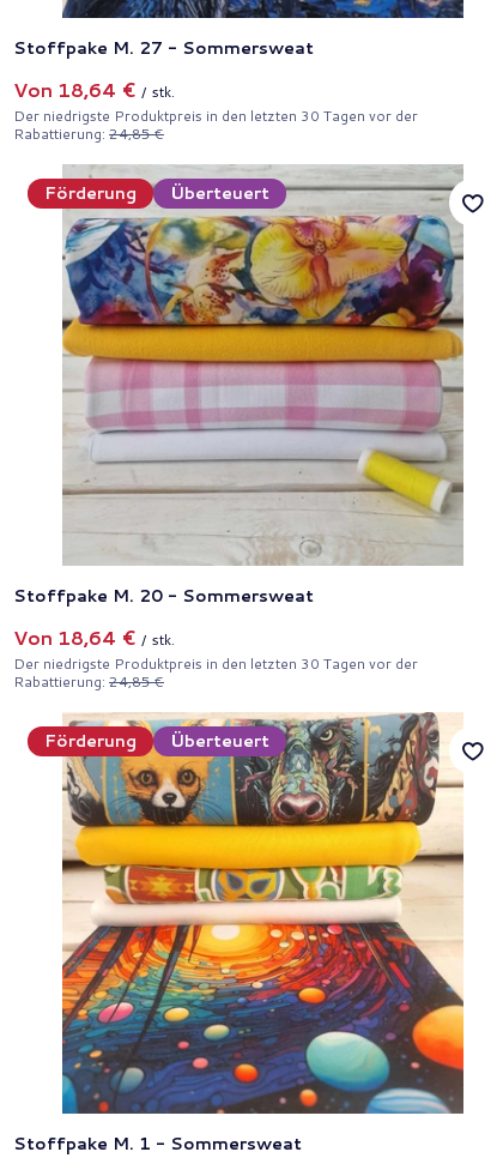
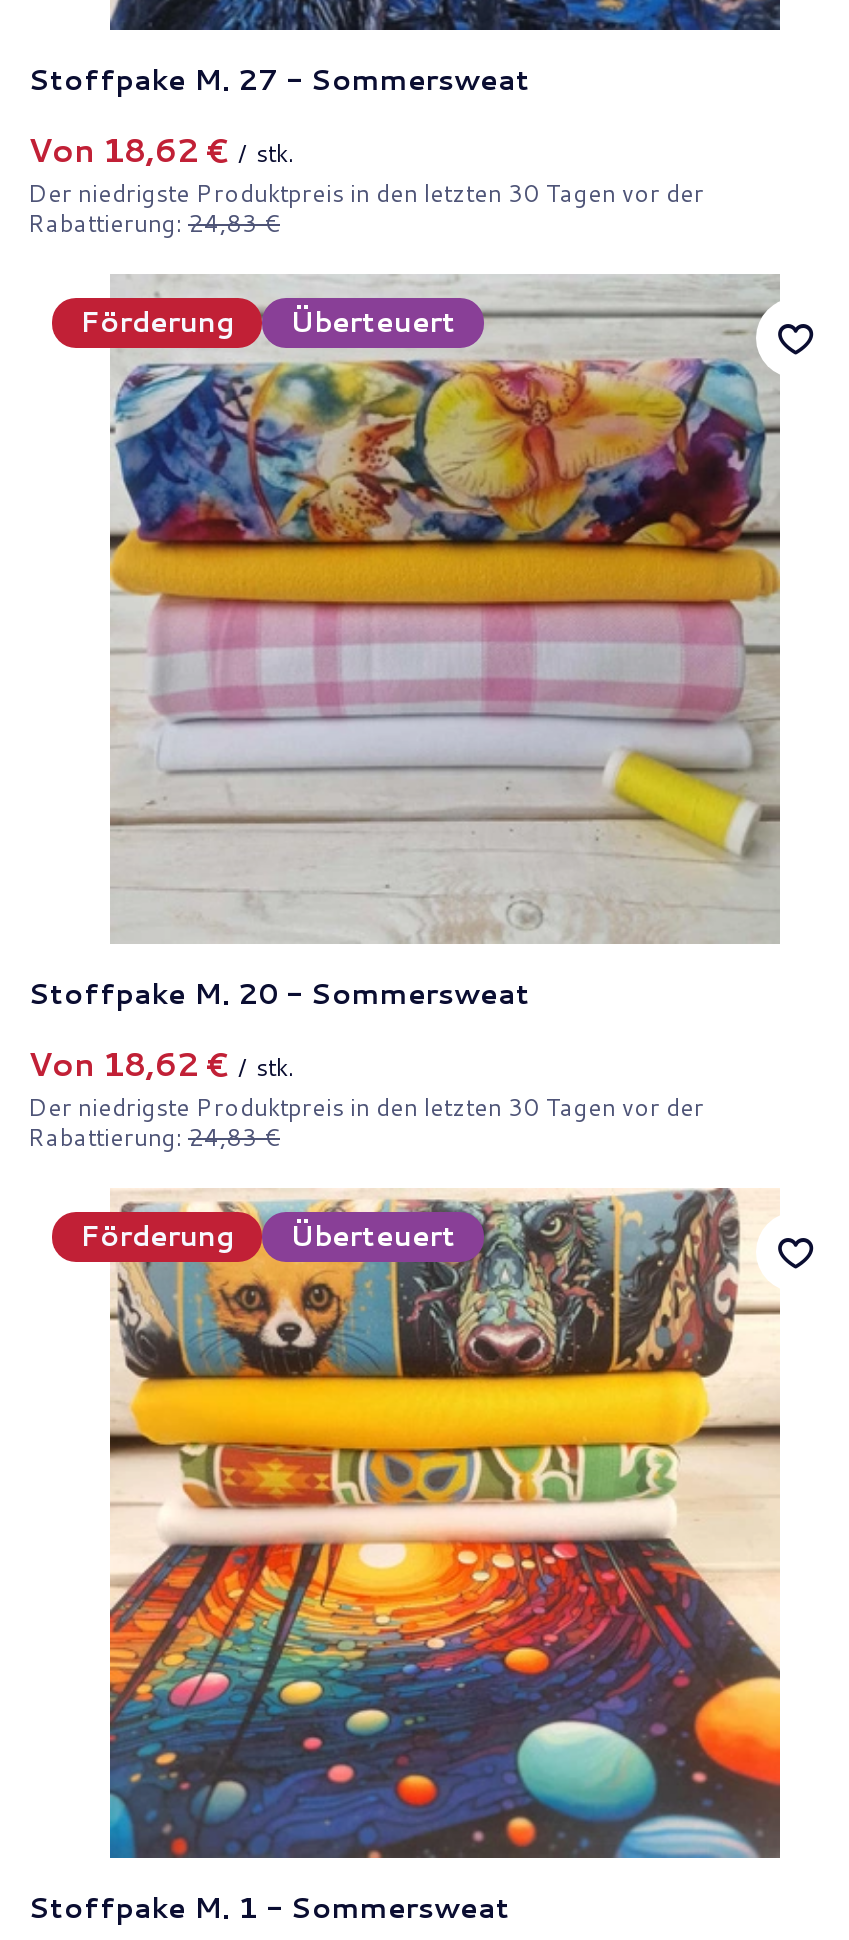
[13,76,175,103] Von 18,64 € / stk. -> [28,126,294,172] Von 18,62 € / stk.
[13,123,164,144] Rabattierung: 24,85 € -> [28,206,280,240] Rabattierung: 24,83 €
[13,623,175,651] Von 18,64 € / stk. -> [28,1040,294,1086] Von 18,62 € / stk.
[13,671,164,692] Rabattierung: 24,85 € -> [28,1120,280,1154] Rabattierung: 24,83 €

